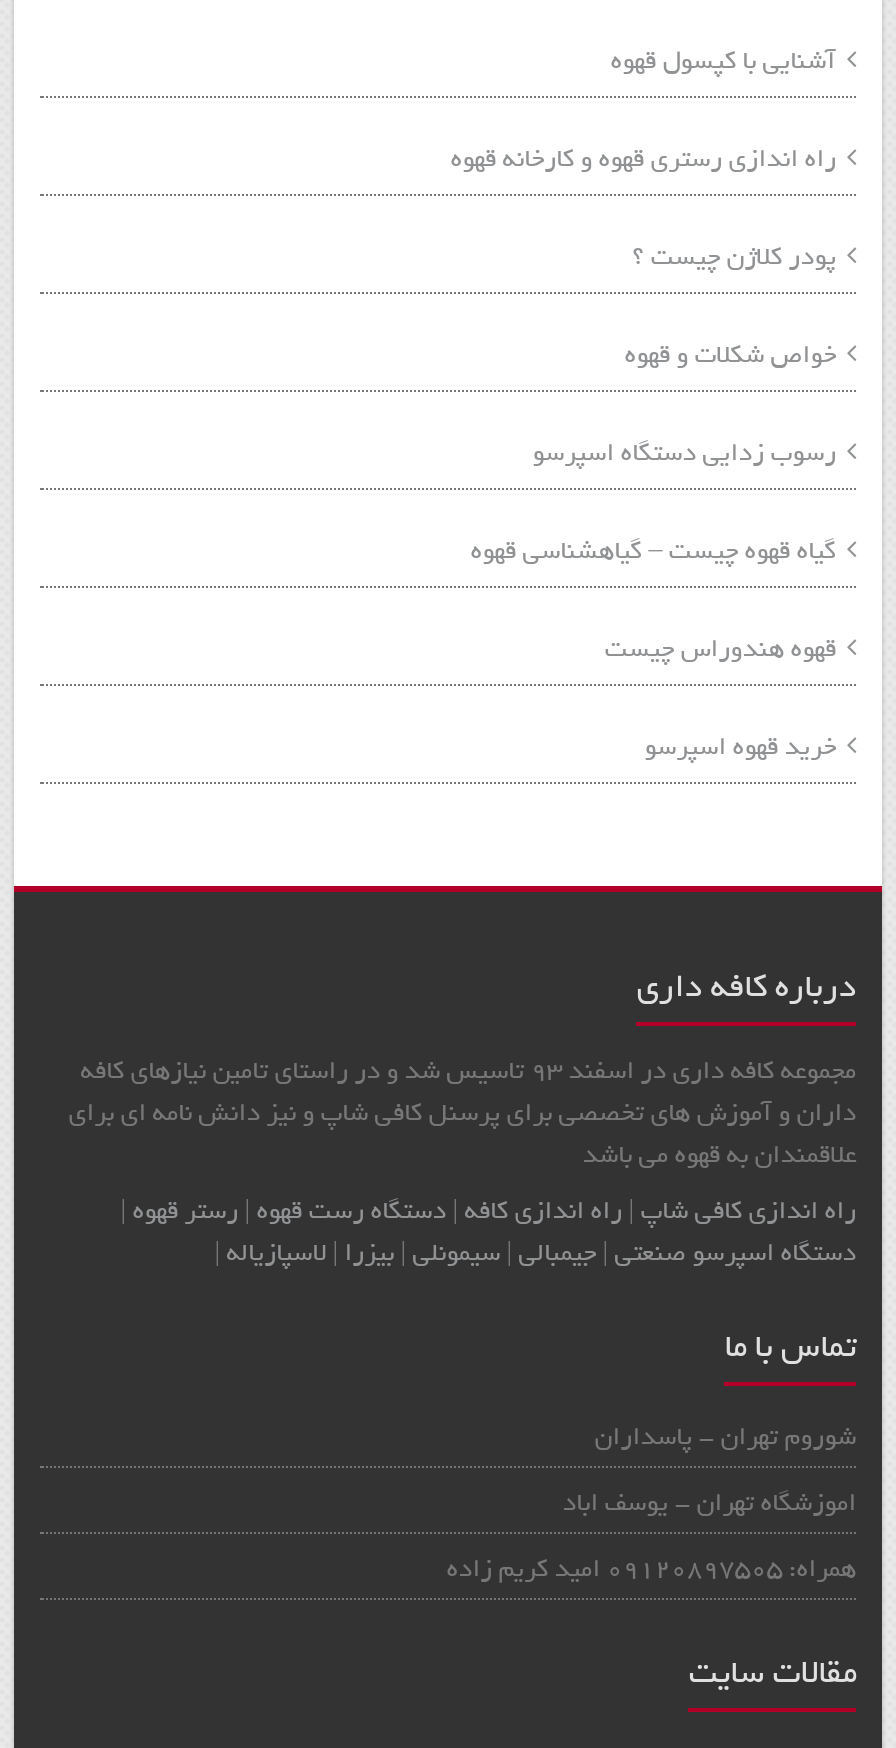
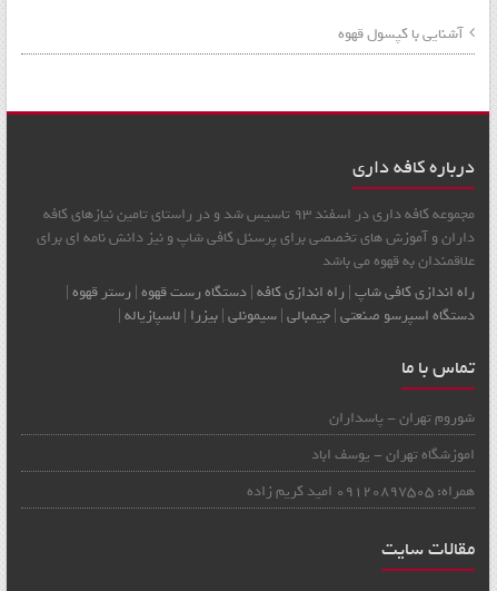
[450,137,836,767] راه اندازی رستری قهوه و کارخانه قهوه | پودر کلاژن چیست ؟ | خواص شکلات و قهوه | رسوب زدایی دستگاه اسپرسو | گیاه قهوه چیست – گیاهشناسی قهوه | قهوه هندوراس چیست | خرید قهوه اسپرسو -> none

